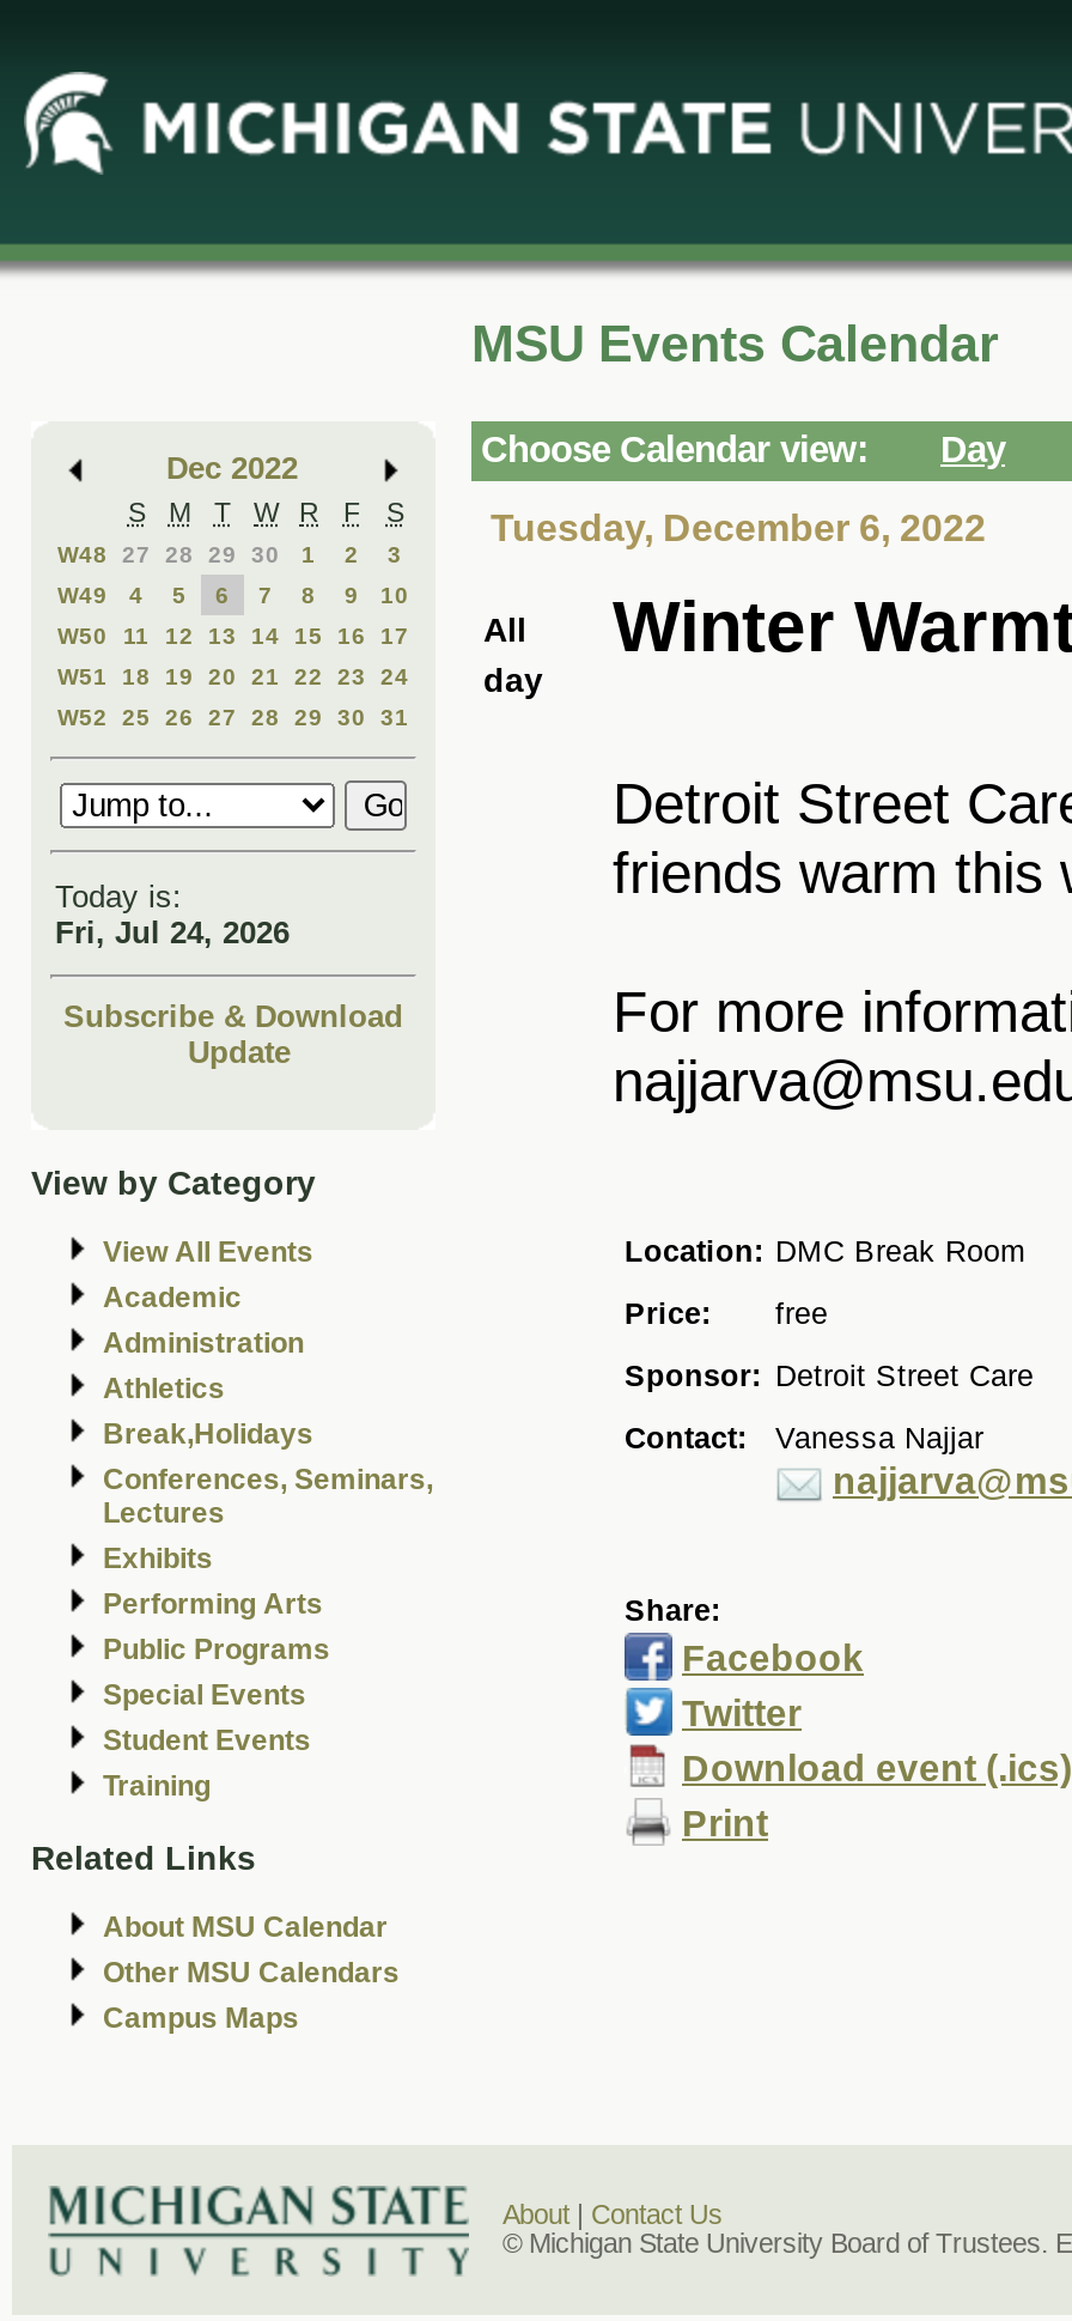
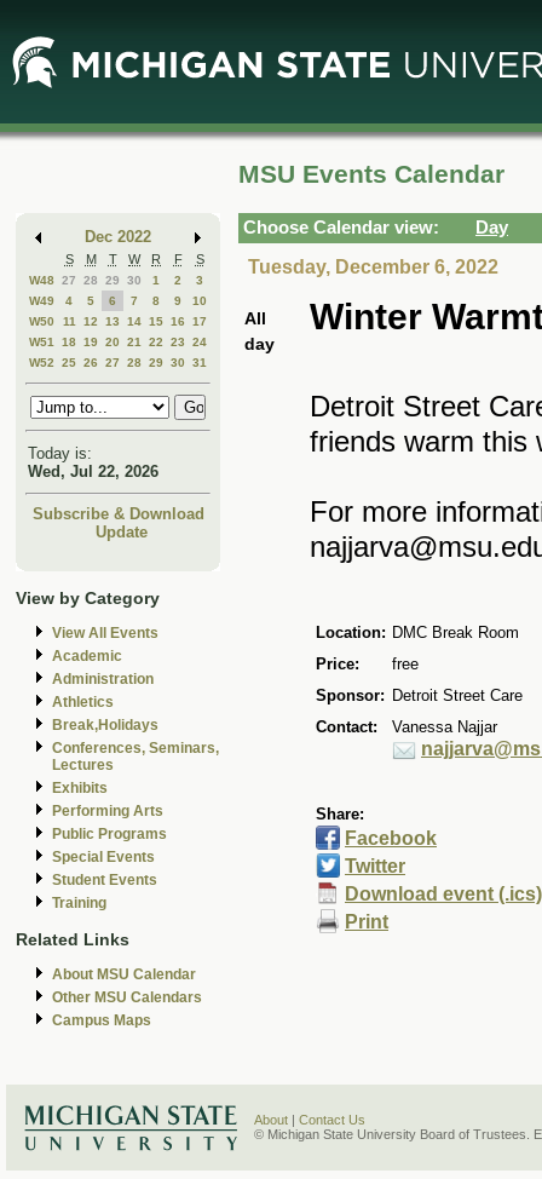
[55,915,290,951] Fri, Jul 24, 2026 -> [28,463,158,481] Wed, Jul 22, 2026

